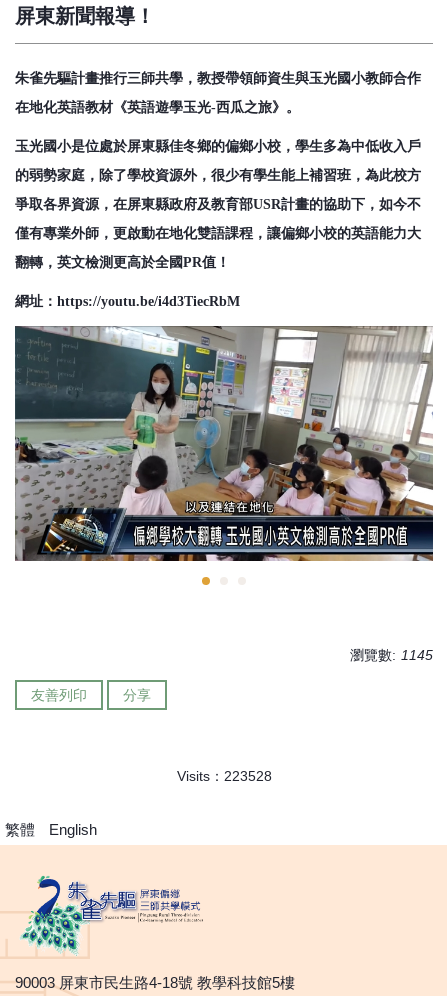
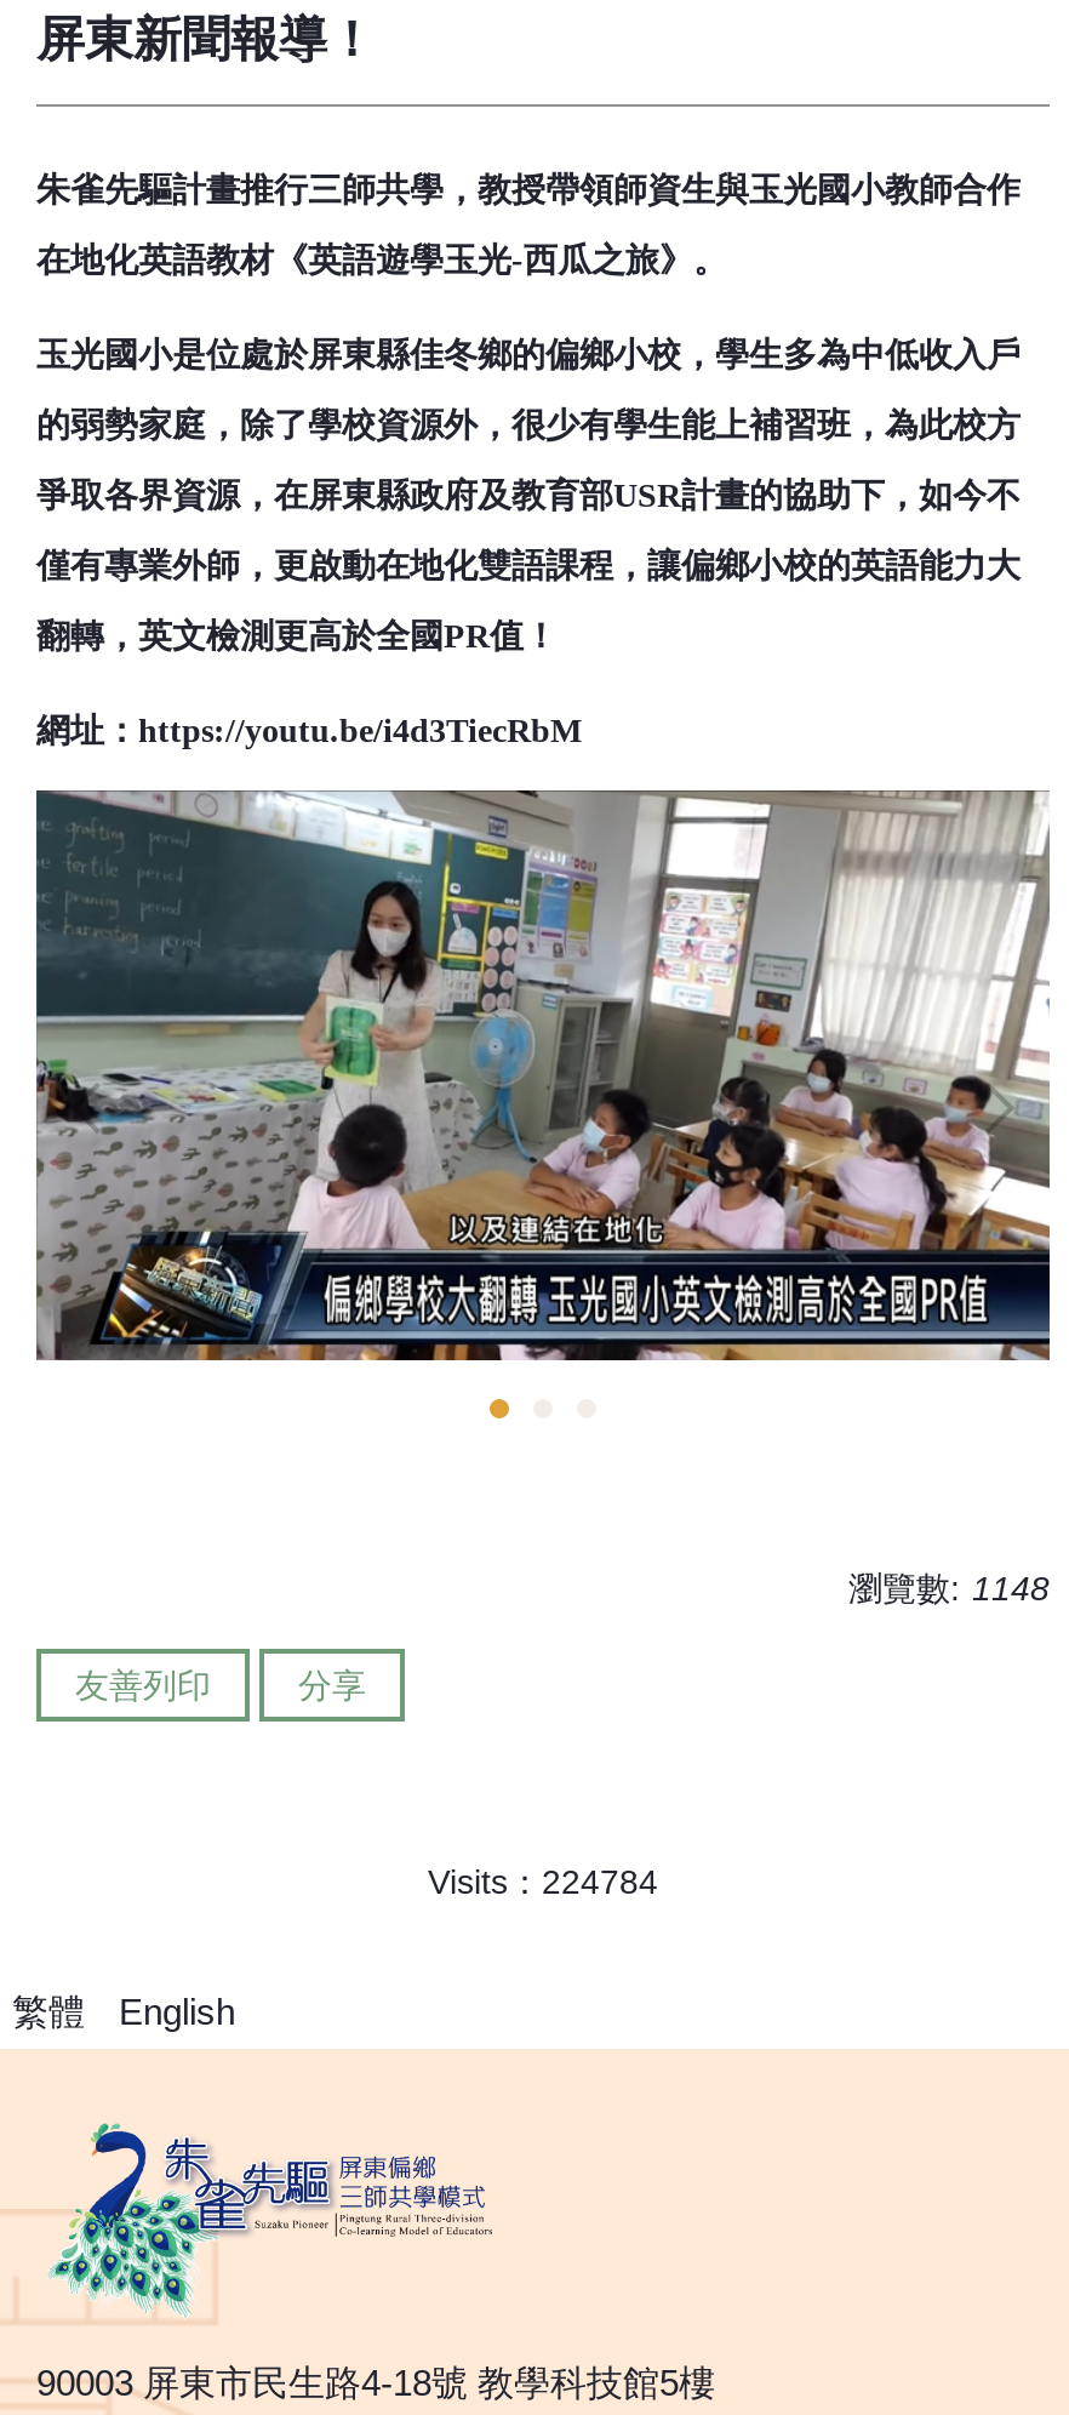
[350,647,433,663] 瀏覽數: 1145 -> [848,1568,1050,1607] 瀏覽數: 1148
[176,768,271,784] Visits：223528 -> [428,1862,658,1900] Visits：224784

